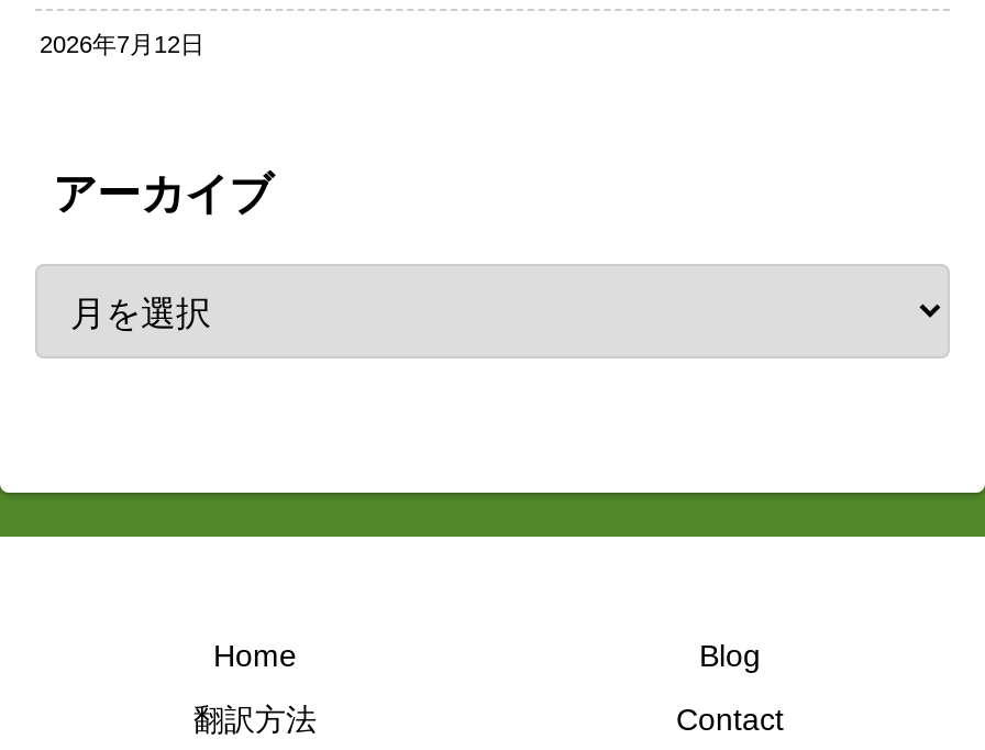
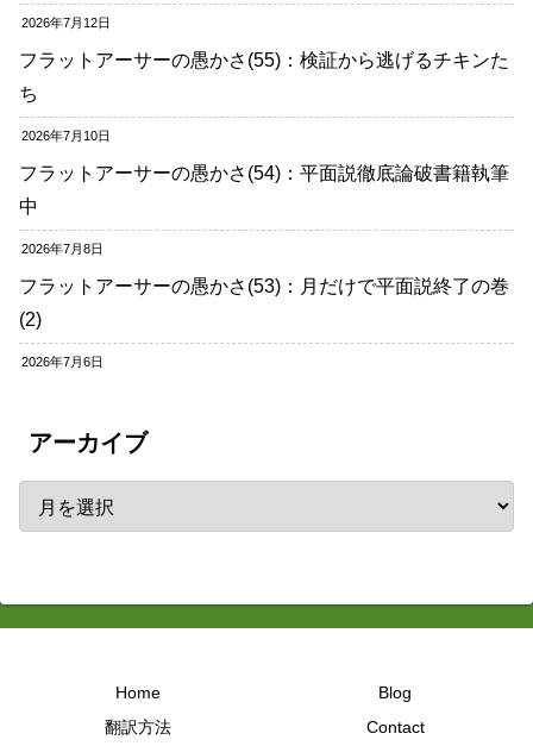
none -> [19,50,509,369] フラットアーサーの愚かさ(55)：検証から逃げるチキンた | ち | 2026年7月10日 | フラットアーサーの愚かさ(54)：平面説徹底論破書籍執筆 | 中 | 2026年7月8日 | フラットアーサーの愚かさ(53)：月だけで平面説終了の巻 | (2) | 2026年7月6日

